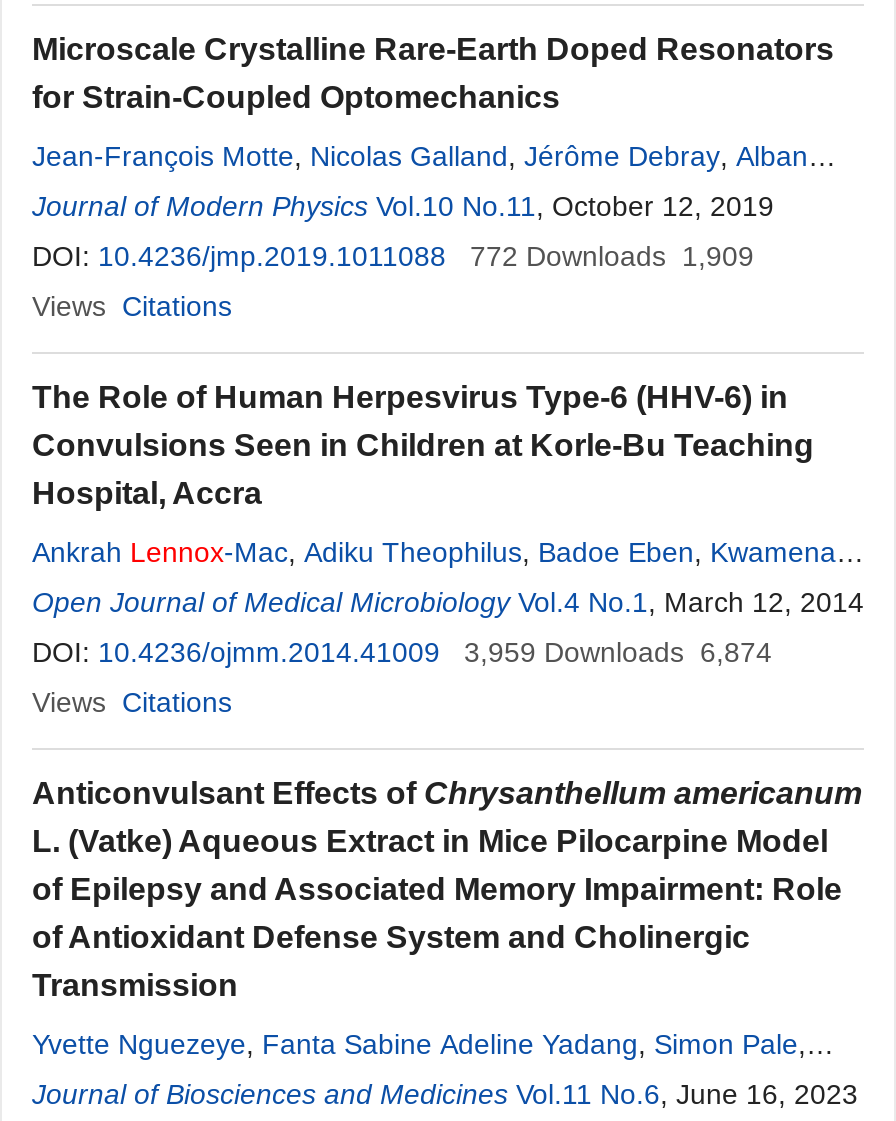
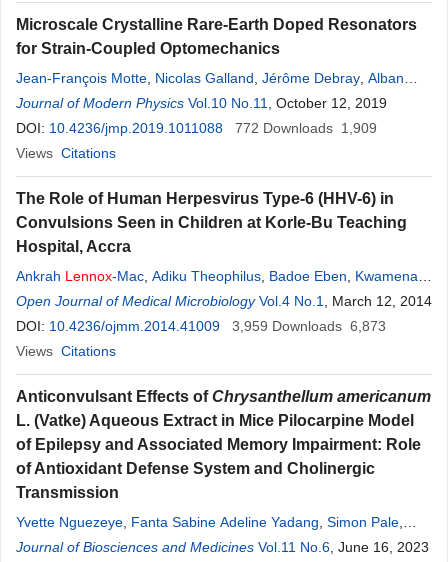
[464,636,772,668] 3,959 Downloads 6,874 -> [232,318,386,334] 3,959 Downloads 6,873

